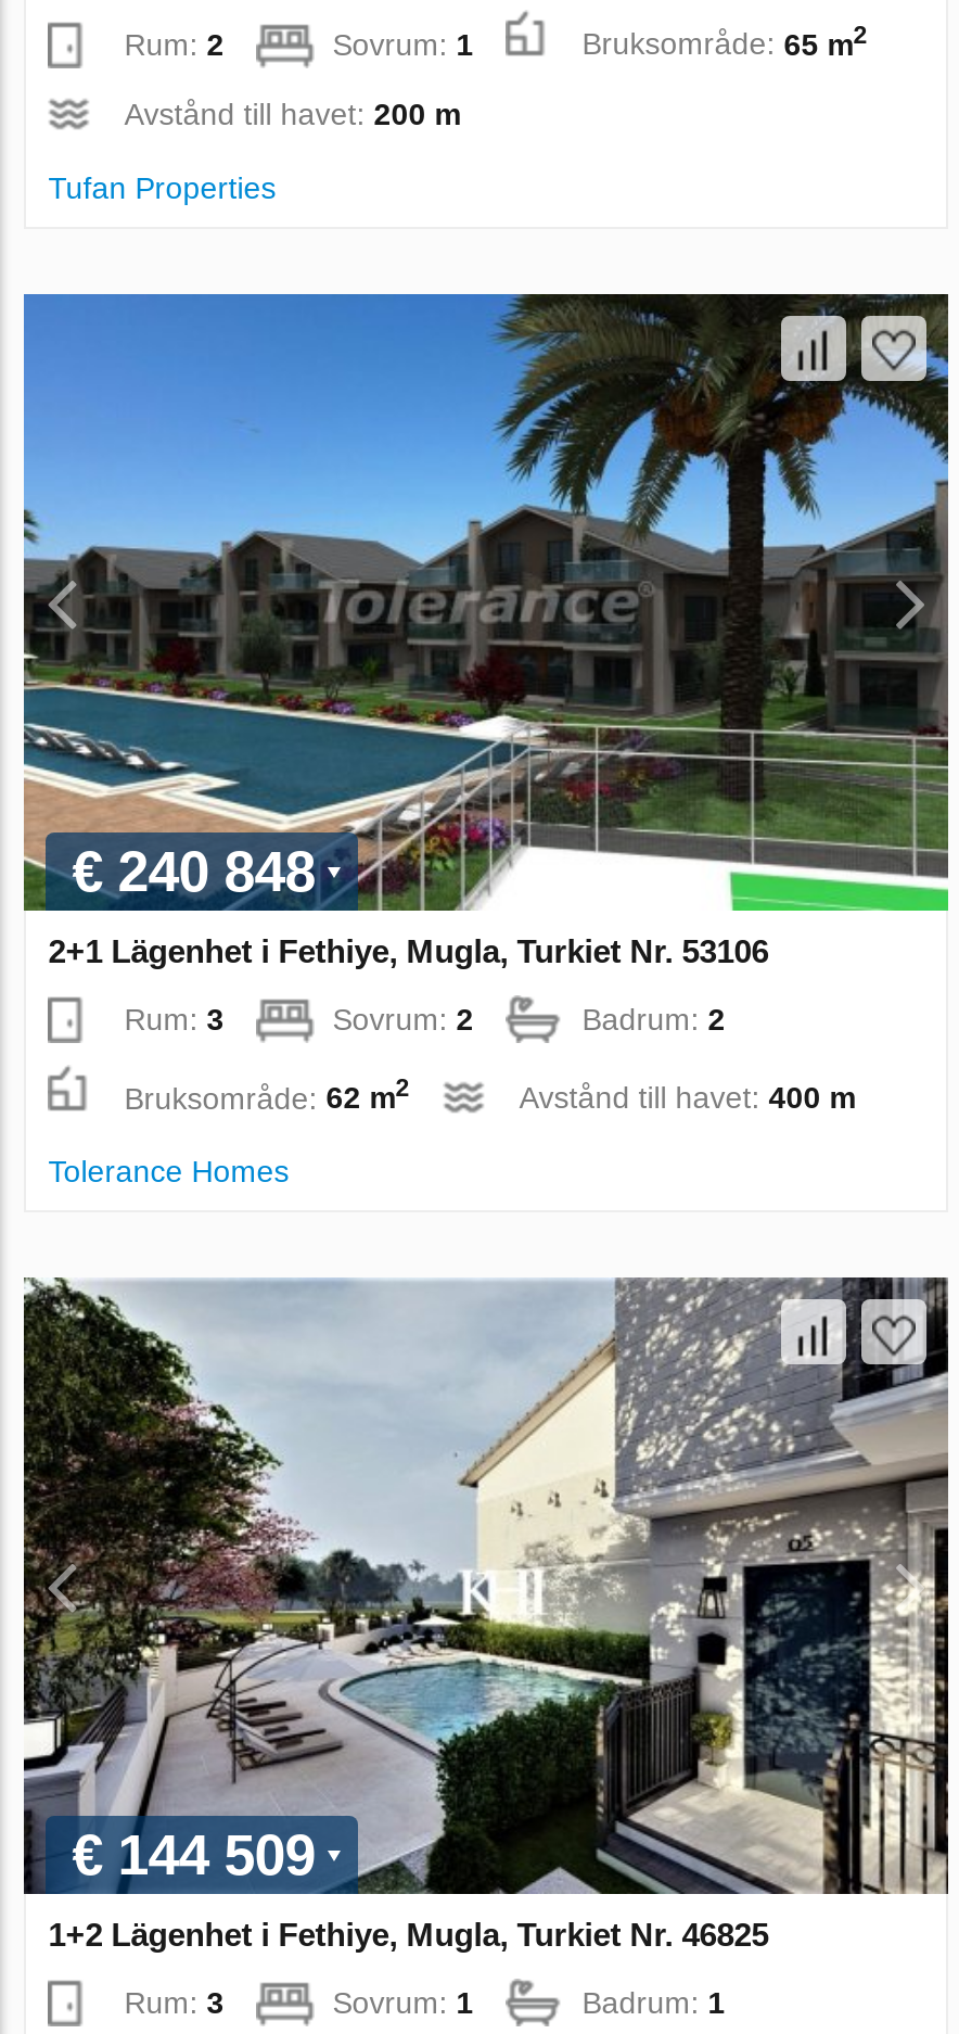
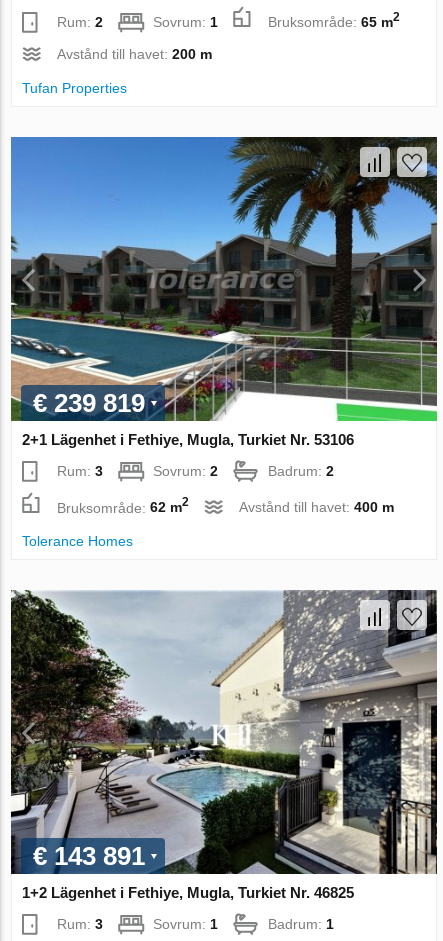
[72,838,315,903] € 240 848 -> [33,388,145,418] € 239 819
[72,1823,315,1888] € 144 509 -> [33,841,145,871] € 143 891

